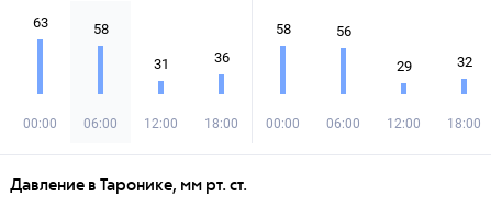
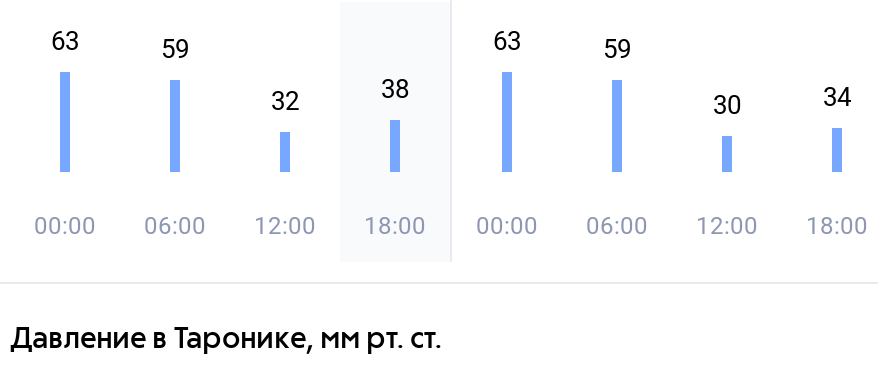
[93,21,108,37] 58 -> [161,34,189,64] 59
[275,21,291,37] 58 -> [493,26,521,56] 63
[336,23,351,39] 56 -> [603,34,631,64] 59
[214,49,229,66] 36 -> [381,74,409,104] 38
[456,54,472,70] 32 -> [823,82,851,112] 34
[153,56,169,72] 31 -> [271,86,299,116] 32
[396,58,411,74] 29 -> [713,90,741,120] 30

